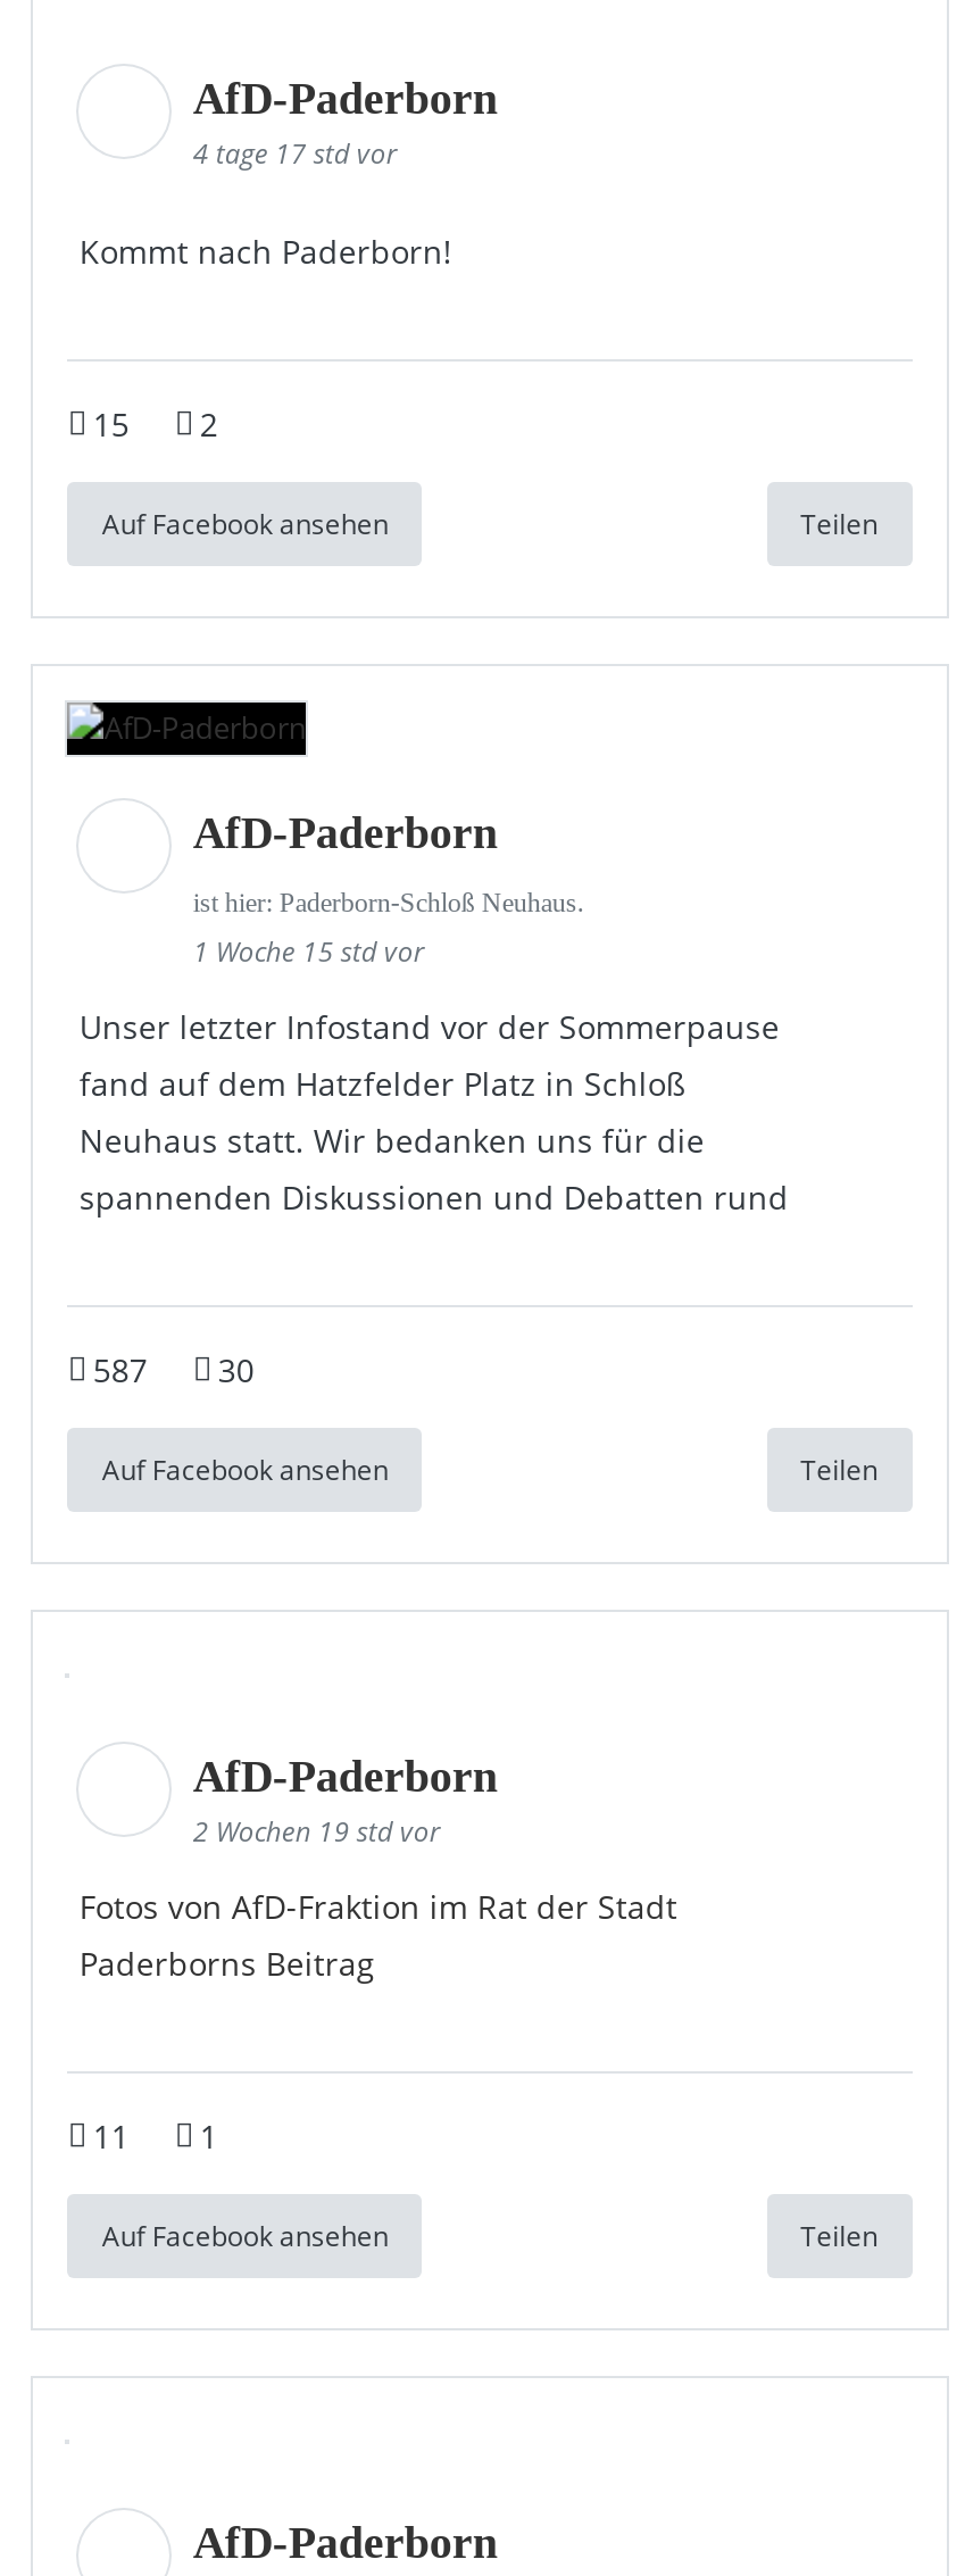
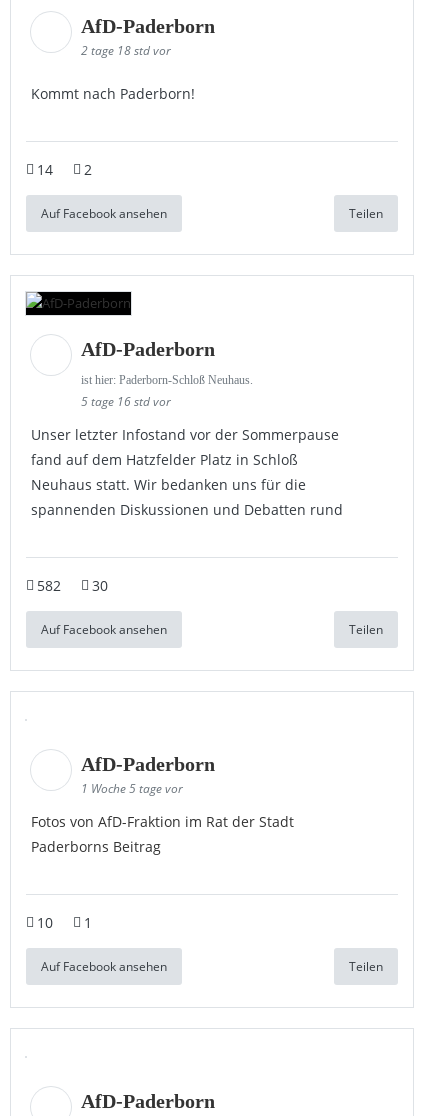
[193,135,398,173] 4 tage 17 std vor -> [81,42,171,59] 2 tage 18 std vor
[93,403,218,446] 15 2 -> [37,160,92,179] 14 2
[193,933,425,971] 1 Woche 15 std vor -> [81,393,171,410] 5 tage 16 std vor
[93,1349,254,1392] 587 30 -> [37,576,108,595] 582 30
[193,1813,441,1851] 2 Wochen 19 std vor -> [81,780,183,797] 1 Woche 5 tage vor
[93,2115,218,2158] 11 1 -> [37,913,92,932] 10 1

